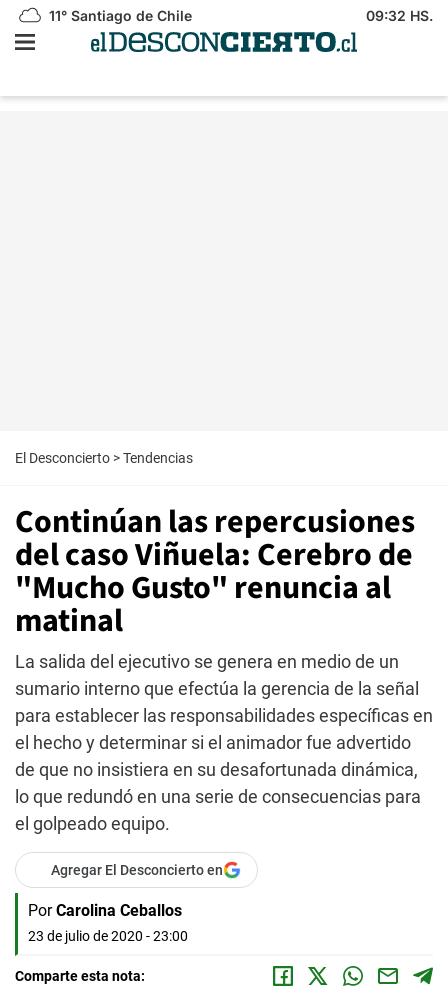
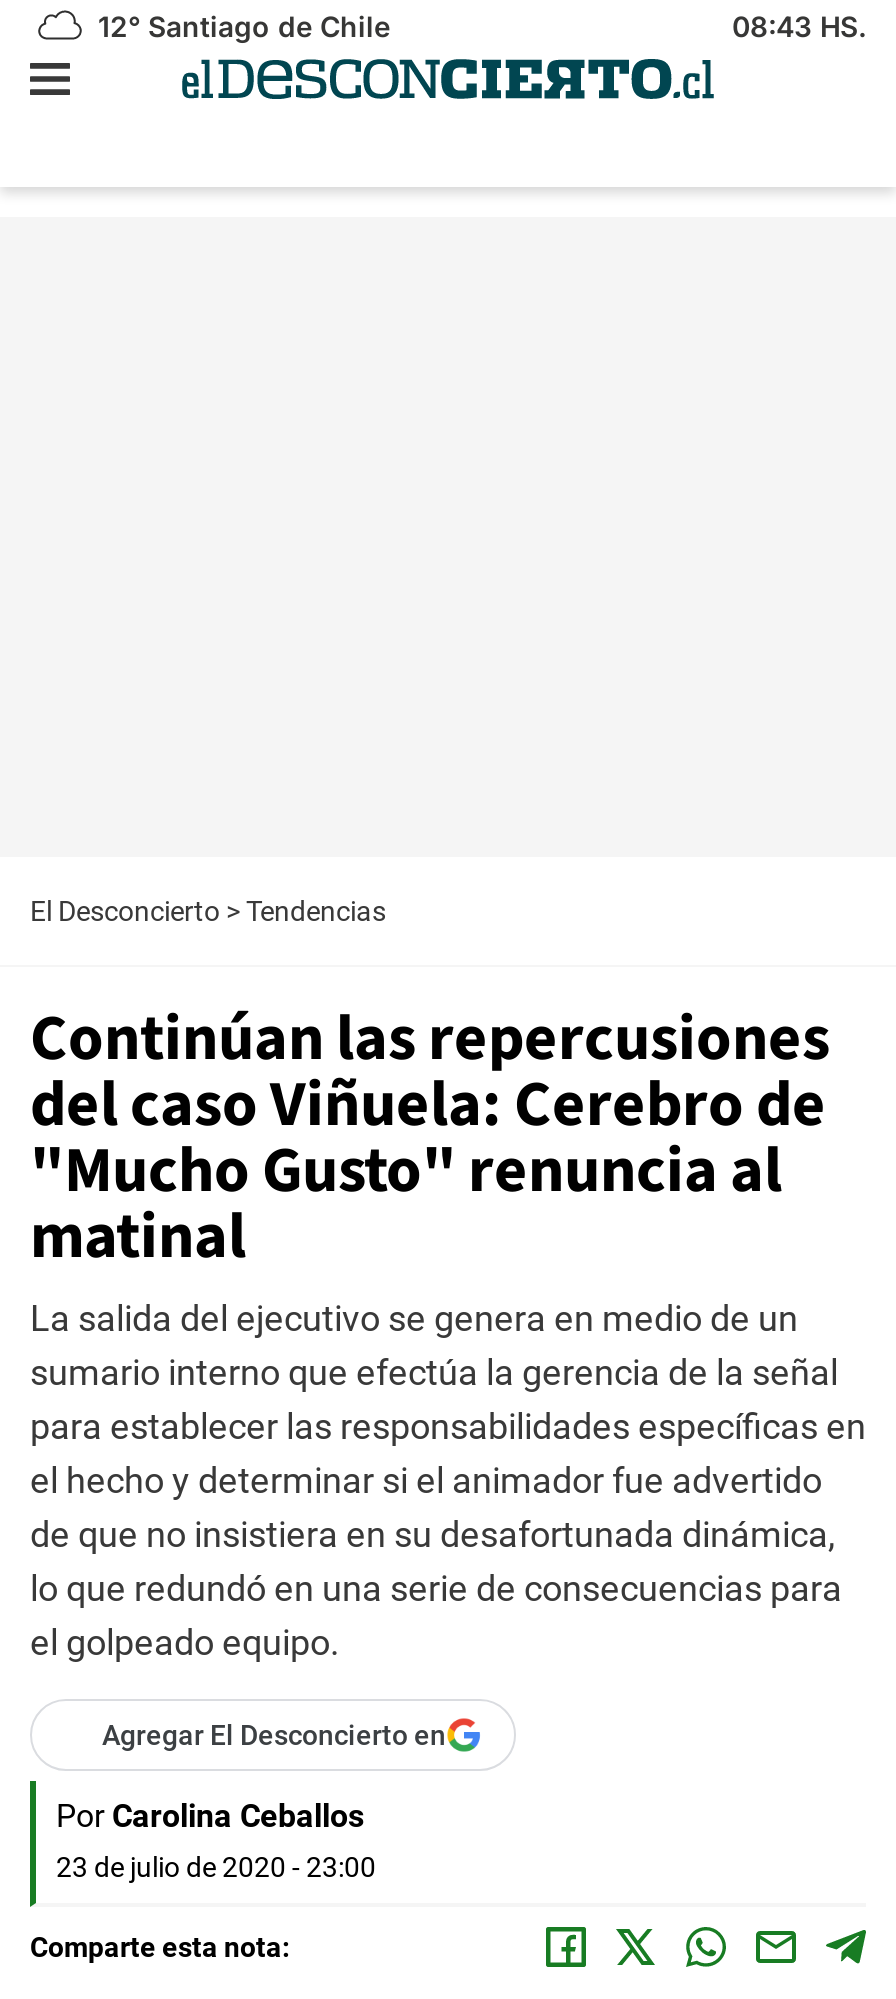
[45,7,192,24] 11° Santiago de Chile -> [90,9,390,43] 12° Santiago de Chile
[366,7,433,24] 09:32 HS. -> [732,9,866,43] 08:43 HS.

